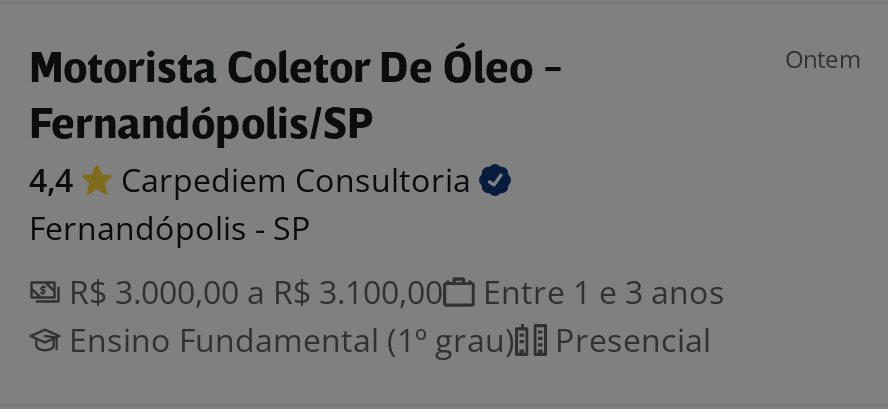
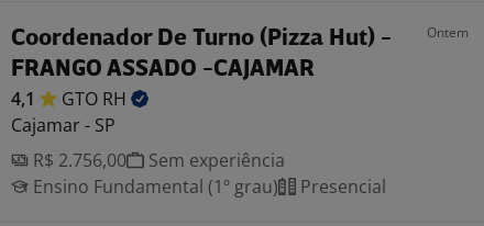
[29,50,563,148] Motorista Coletor De Óleo - | Fernandópolis/SP -> [11,27,392,81] Coordenador De Turno (Pizza Hut) - | FRANGO ASSADO -CAJAMAR
[29,158,479,250] 4,4 | Carpediem Consultoria | Fernandópolis - SP -> [11,87,131,137] 4,1 | GTO RH | Cajamar - SP
[61,270,725,314] R$ 3.000,00 a R$ 3.100,00 | Entre 1 e 3 anos -> [29,148,285,172] R$ 2.756,00 | Sem experiência

